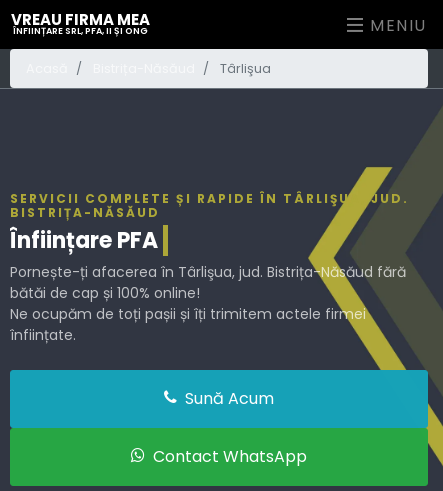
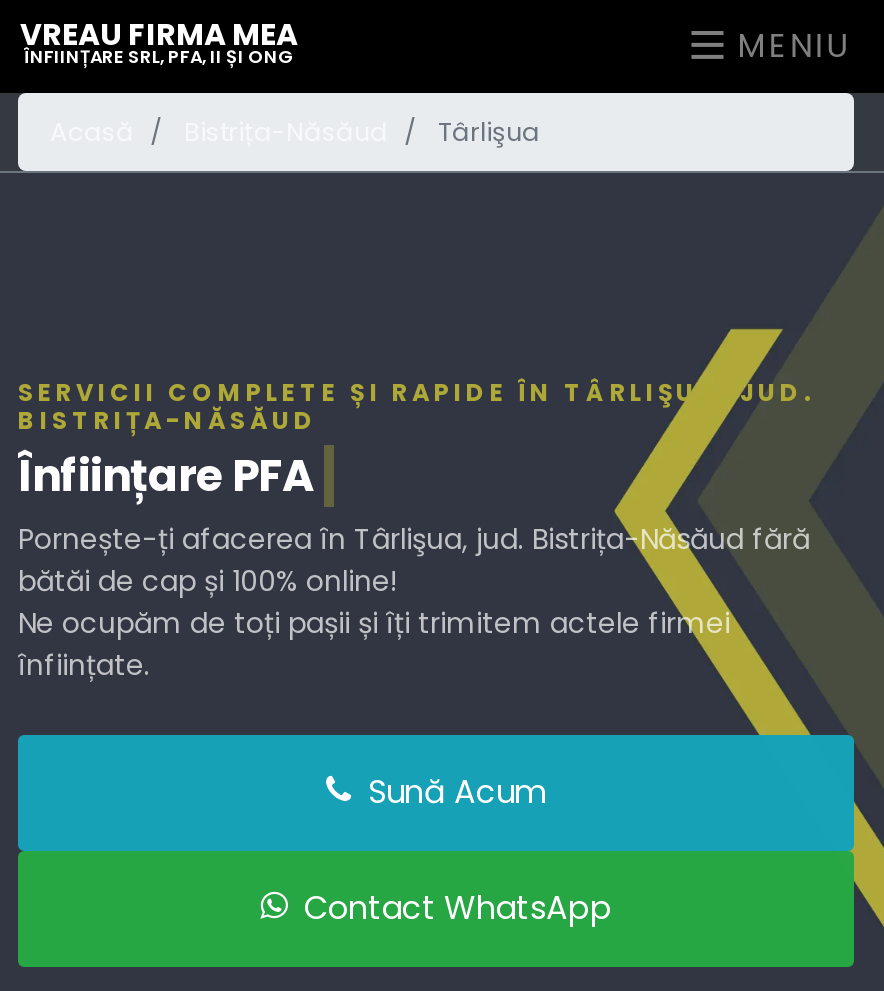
[10,225,158,256] Înființare PFA -> [18,445,256,507] Înființare II

